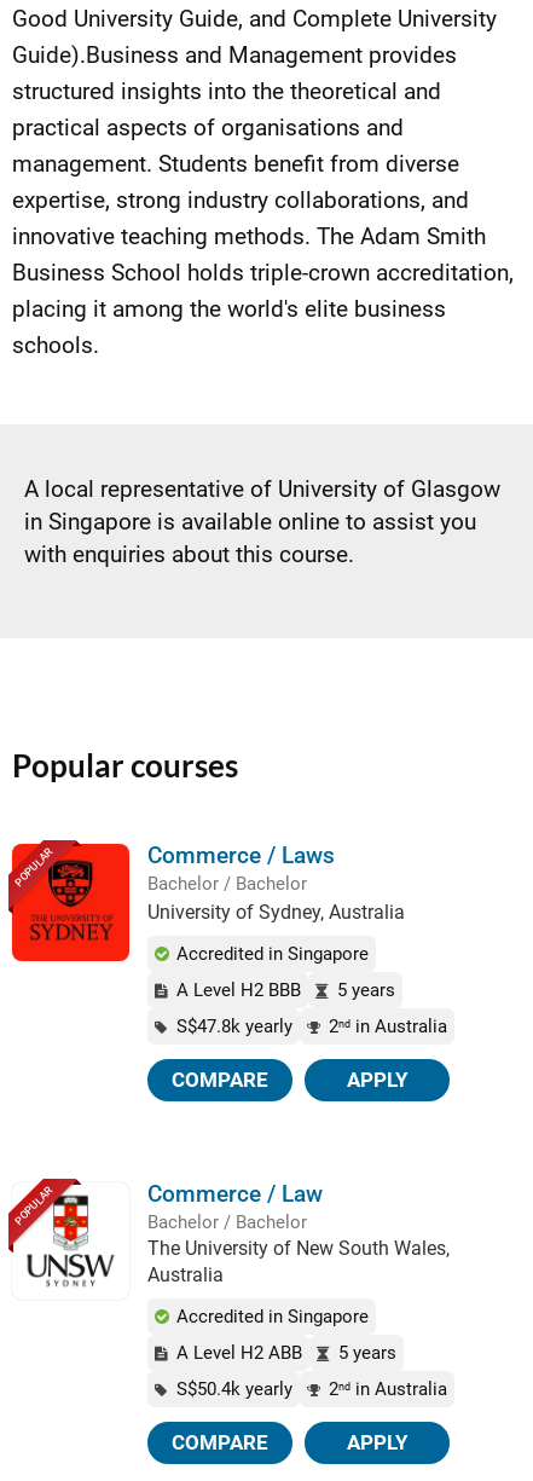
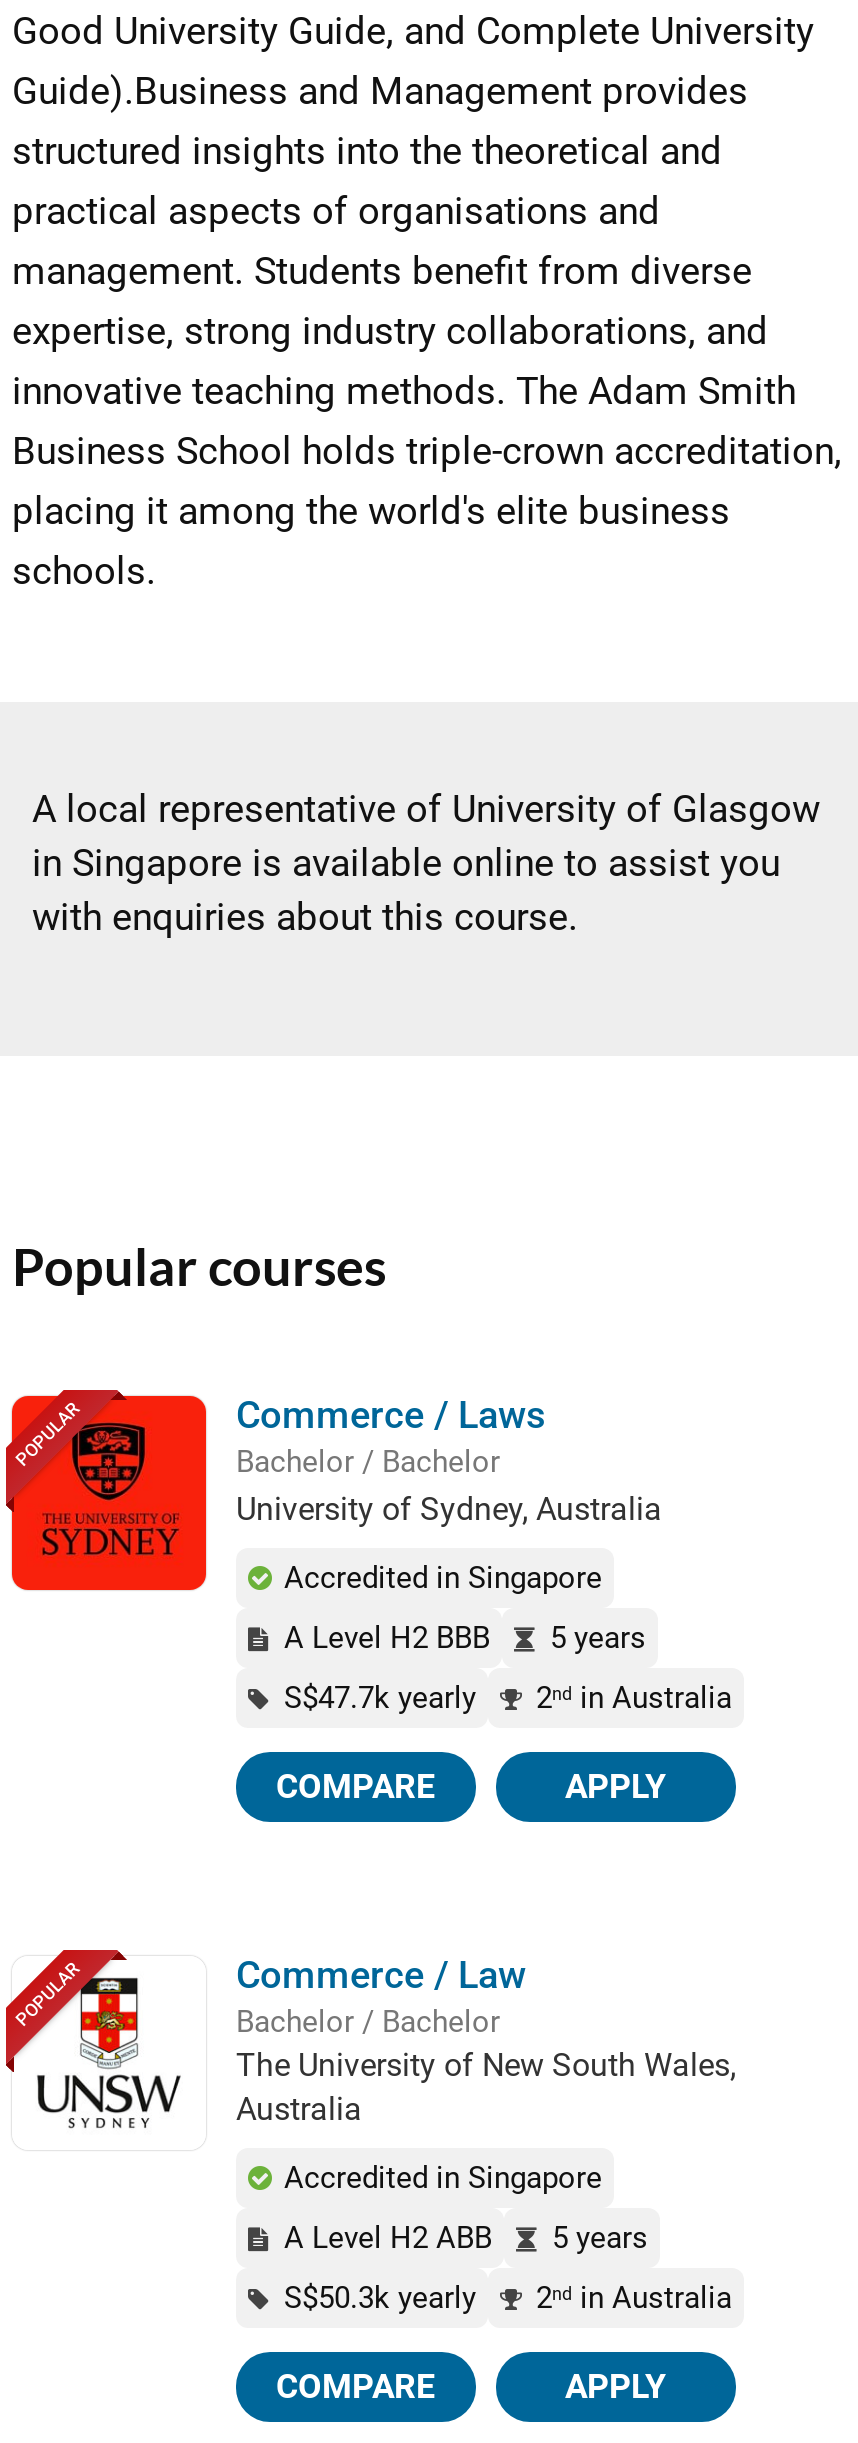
[176,1016,447,1037] S$47.8k yearly 2nd in Australia -> [284,1680,732,1716] S$47.7k yearly 2nd in Australia
[176,1378,447,1400] S$50.4k yearly 2nd in Australia -> [284,2280,732,2316] S$50.3k yearly 2nd in Australia

